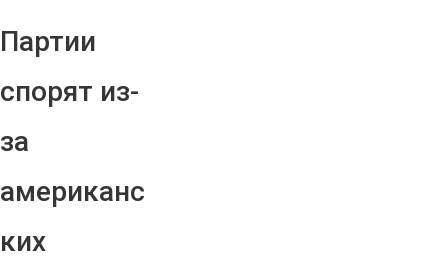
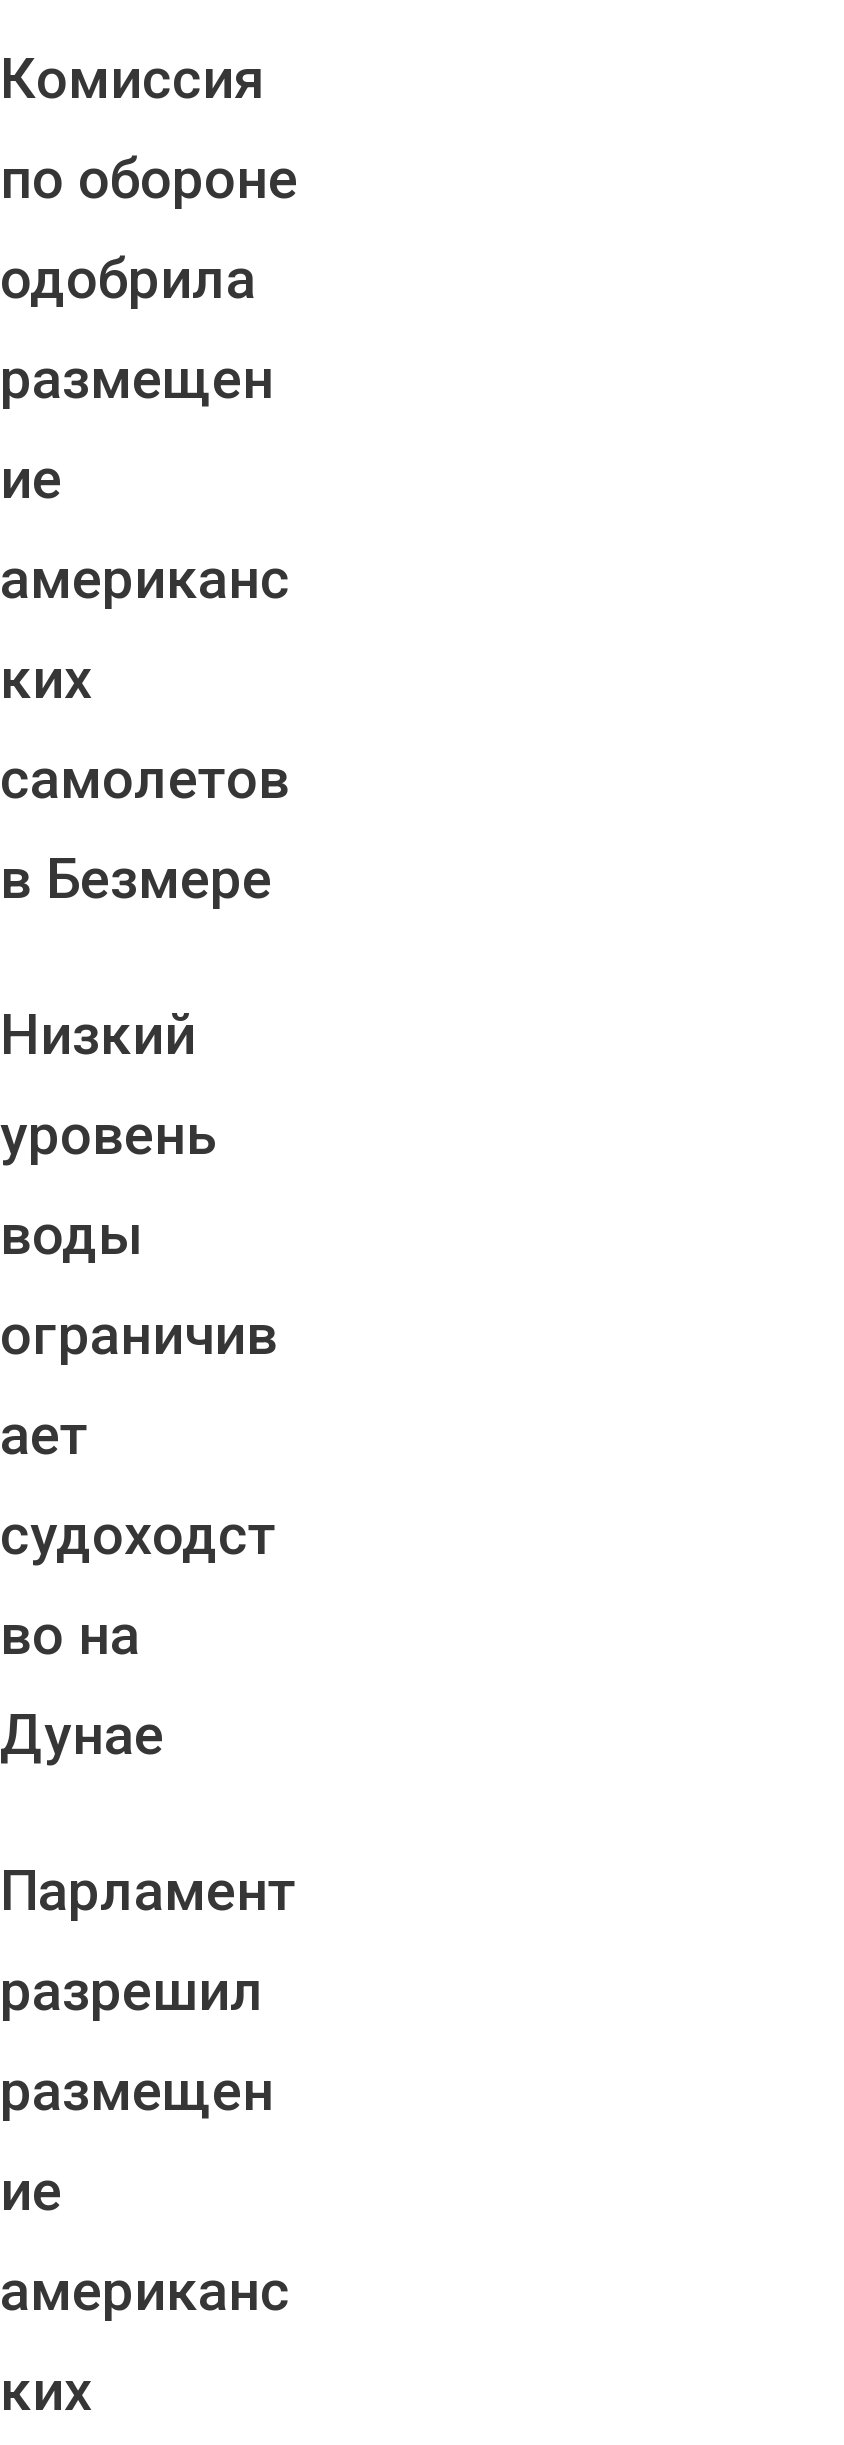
[0,25,139,158] Партии | спорят из- | за -> [0,46,298,2224] Комиссия | по обороне | одобрила | размещен | ие | американс | ких | самолетов | в Безмере | Низкий | уровень | воды | ограничив | ает | судоходст | во на | Дунае | Парламент | разрешил | размещен | ие

